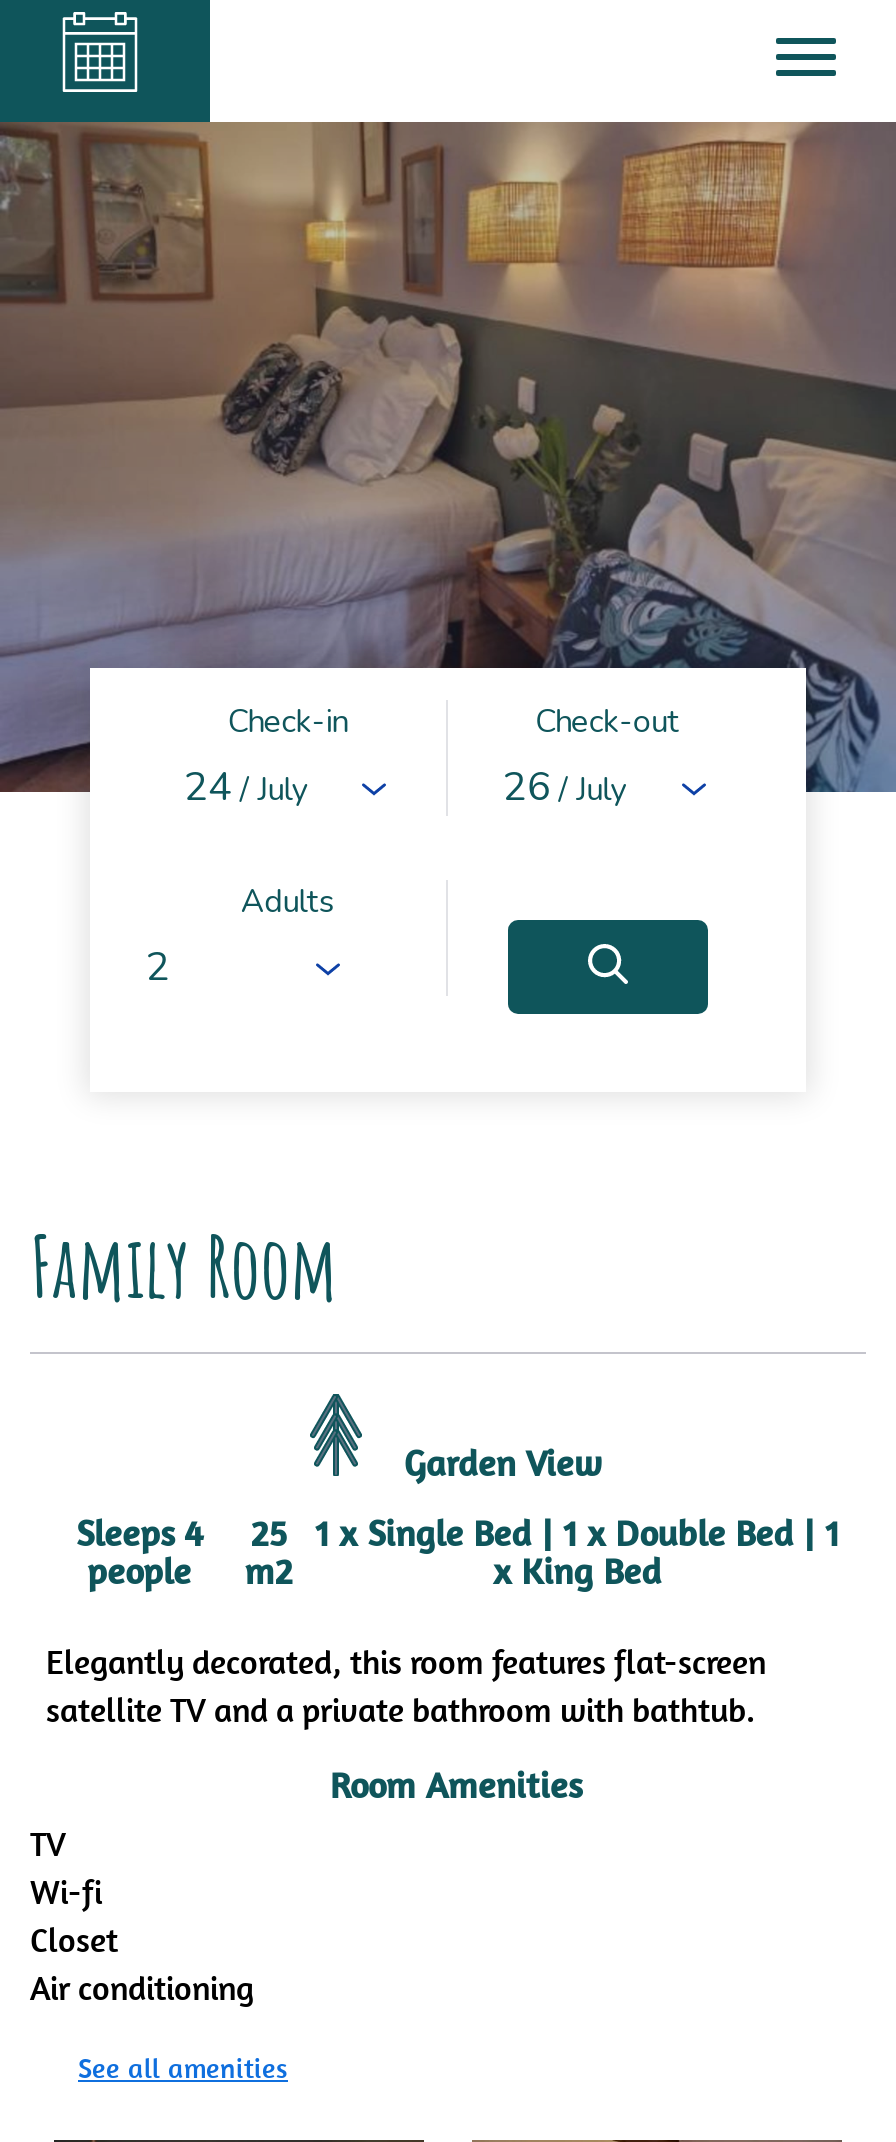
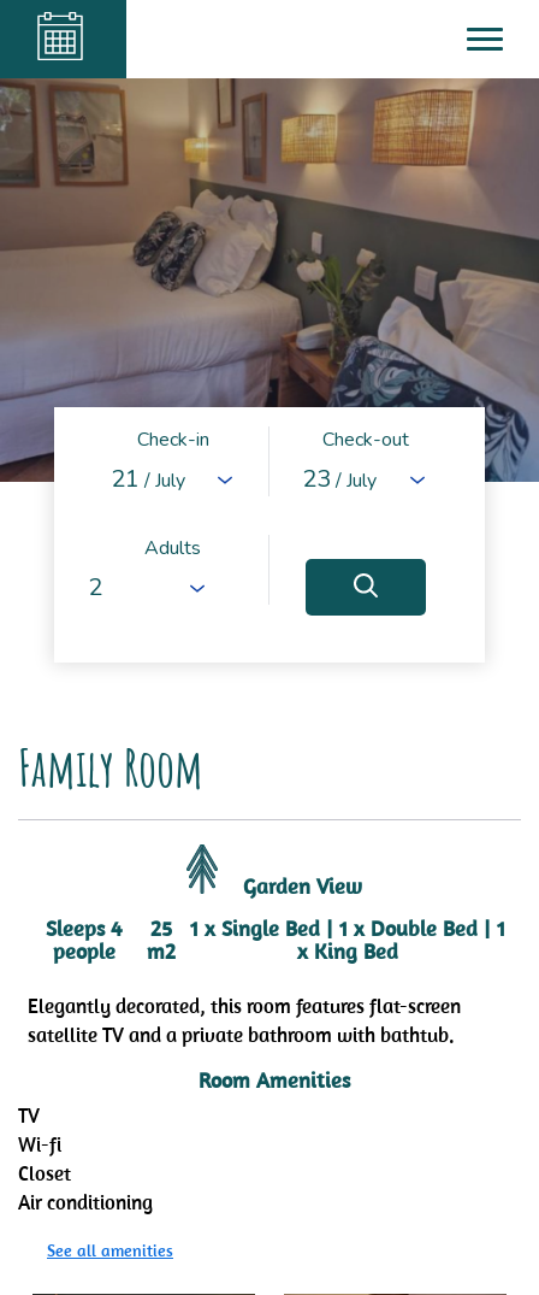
[184,760,308,814] 24 / July -> [110,463,185,495] 21 / July
[503,760,627,814] 26 / July -> [302,463,377,495] 23 / July

